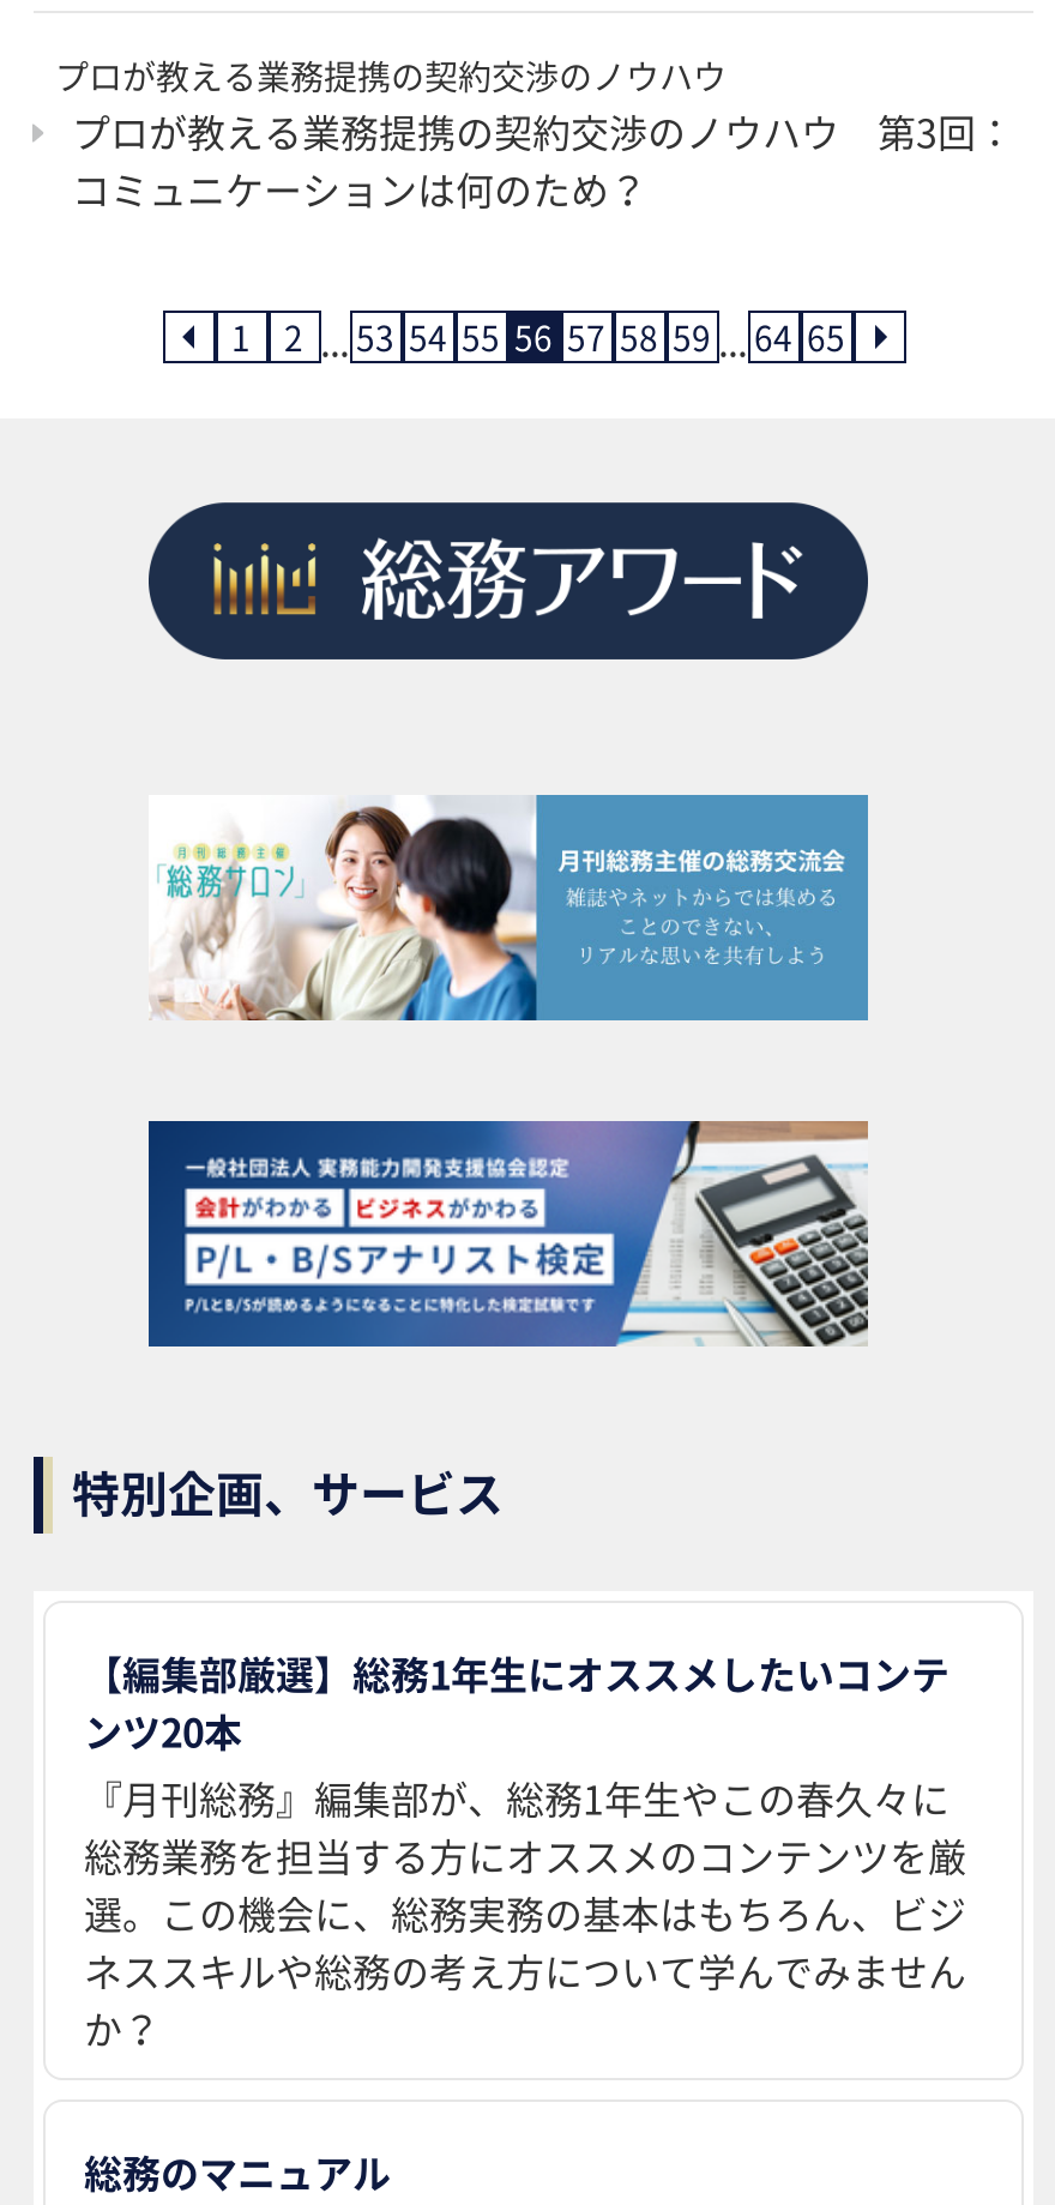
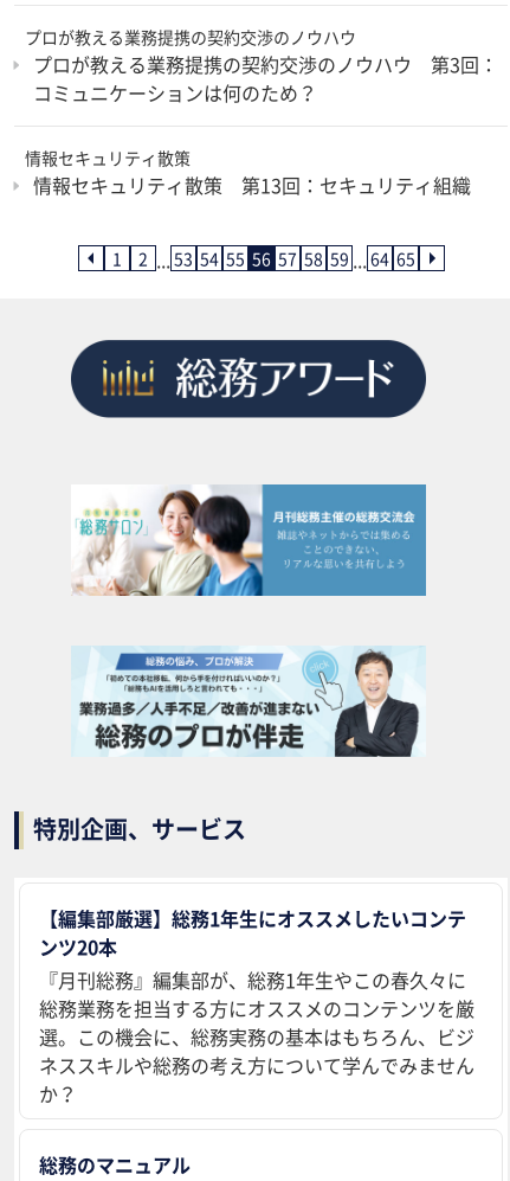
none -> [25,146,471,199] 情報セキュリティ散策 | 情報セキュリティ散策 第13回：セキュリティ組織
[146,1119,870,1349] [image] -> [71,646,426,758] [image]

